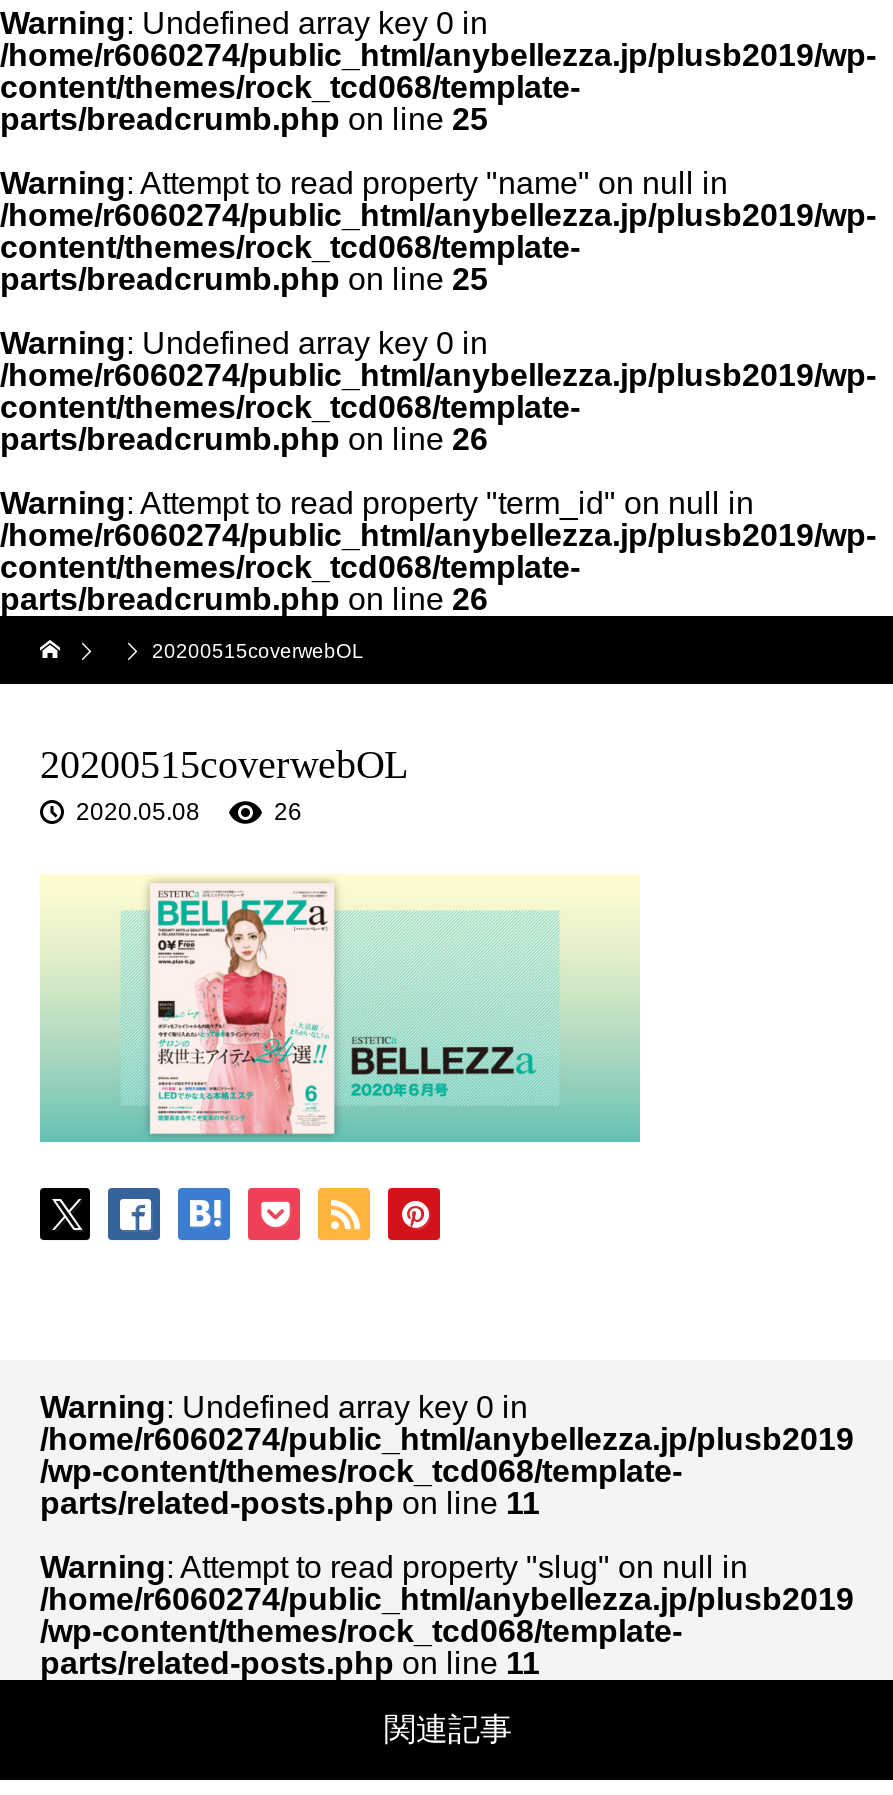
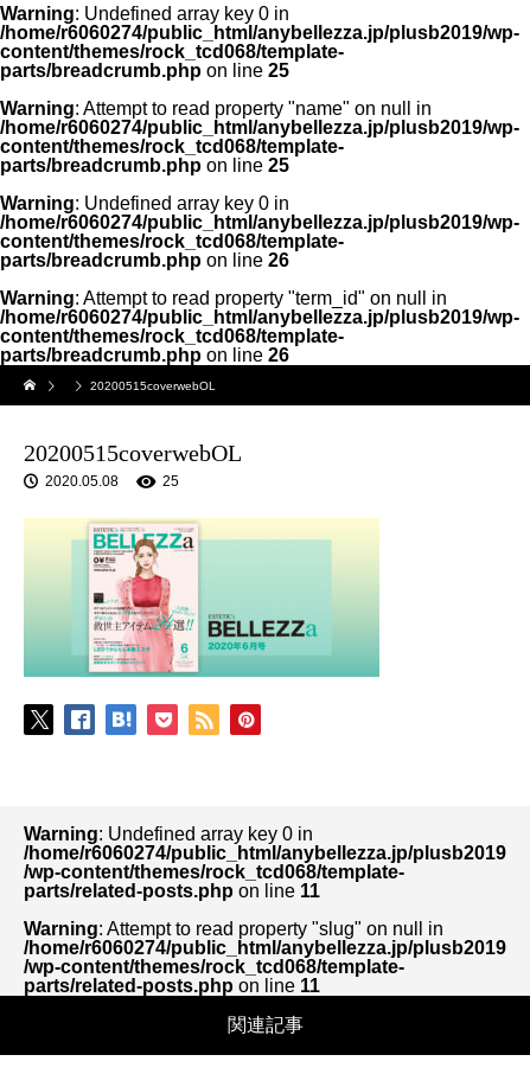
[274,798,302,826] 26 -> [162,473,179,490] 25

